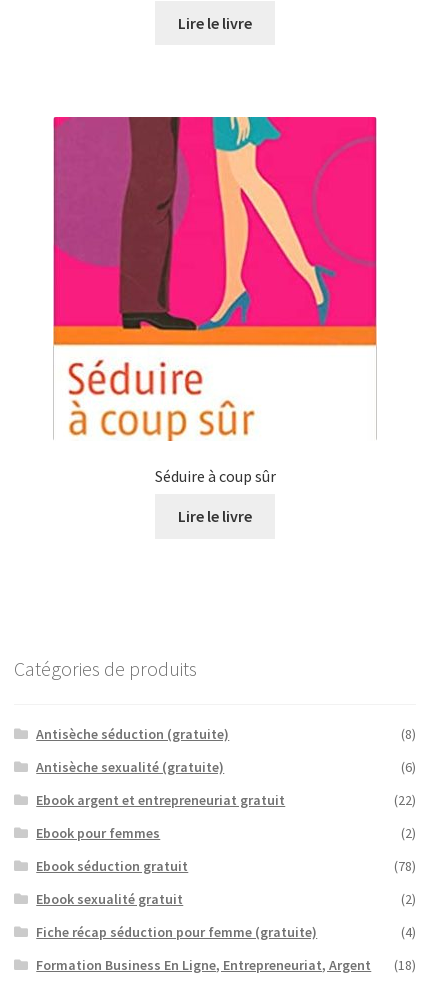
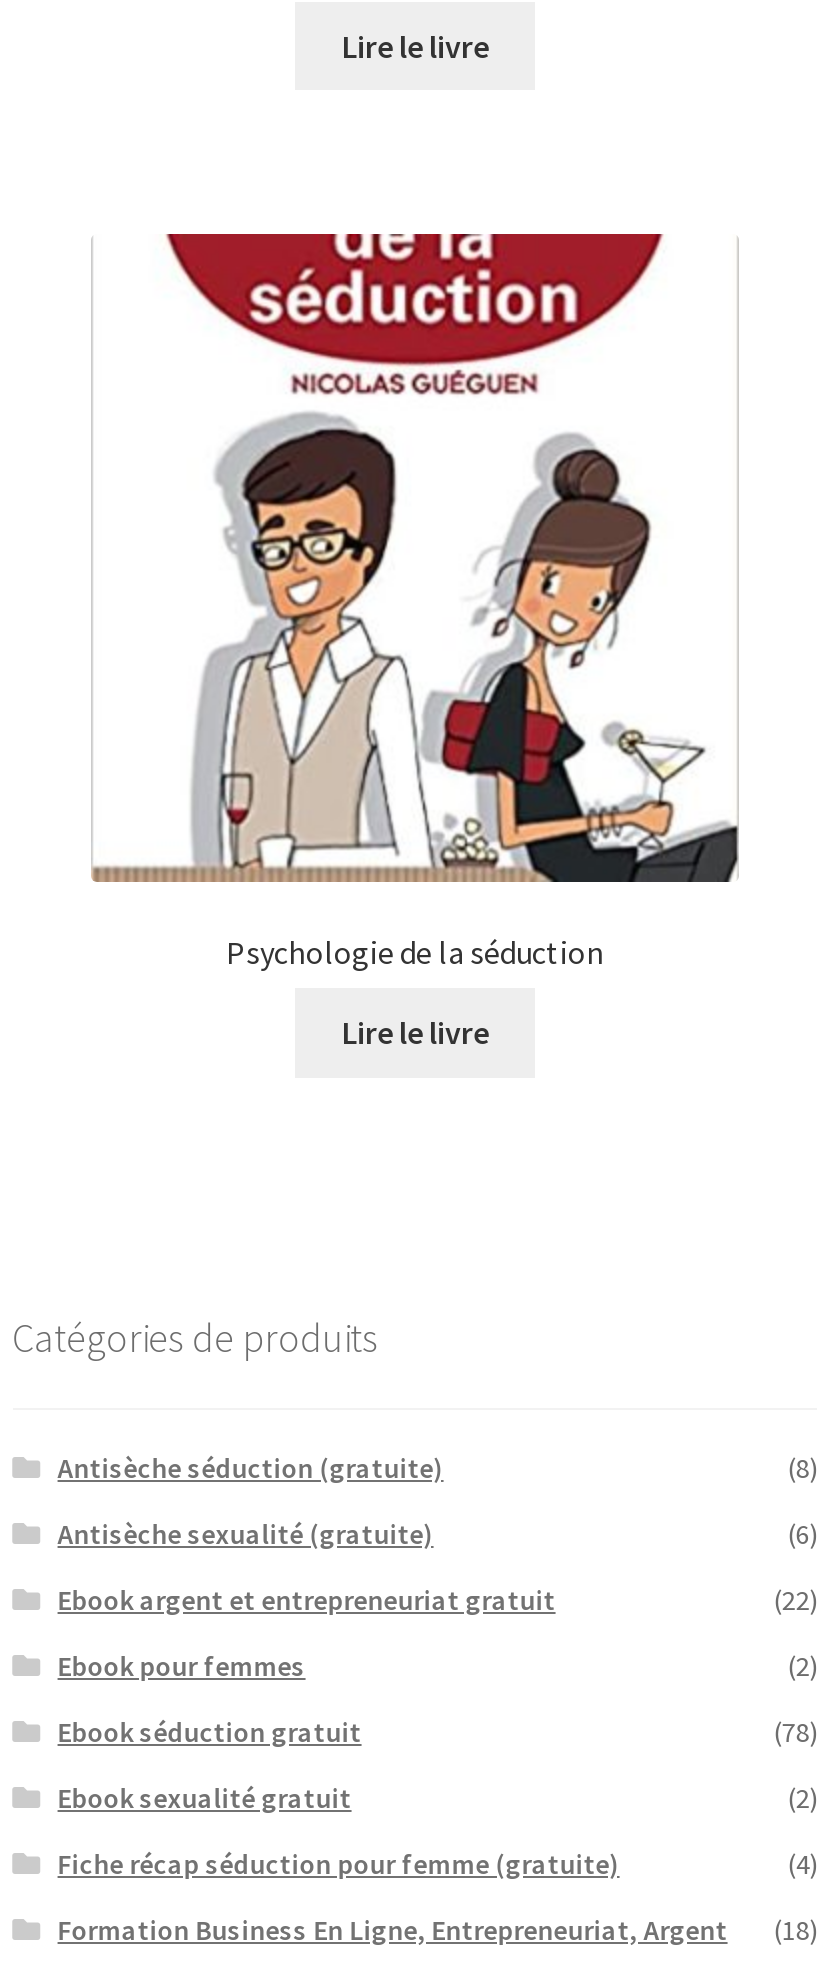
[53,116,377,486] [image] | Séduire à coup sûr -> [91,232,739,972] [image] | Psychologie de la séduction

